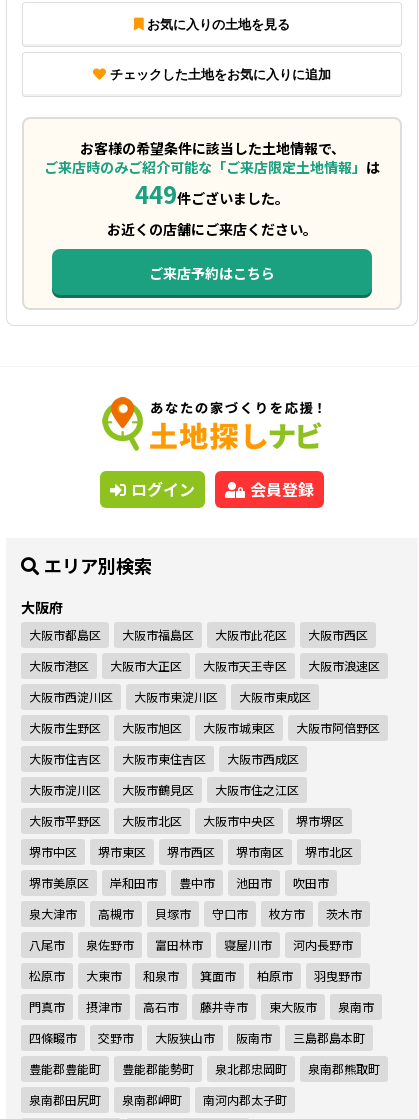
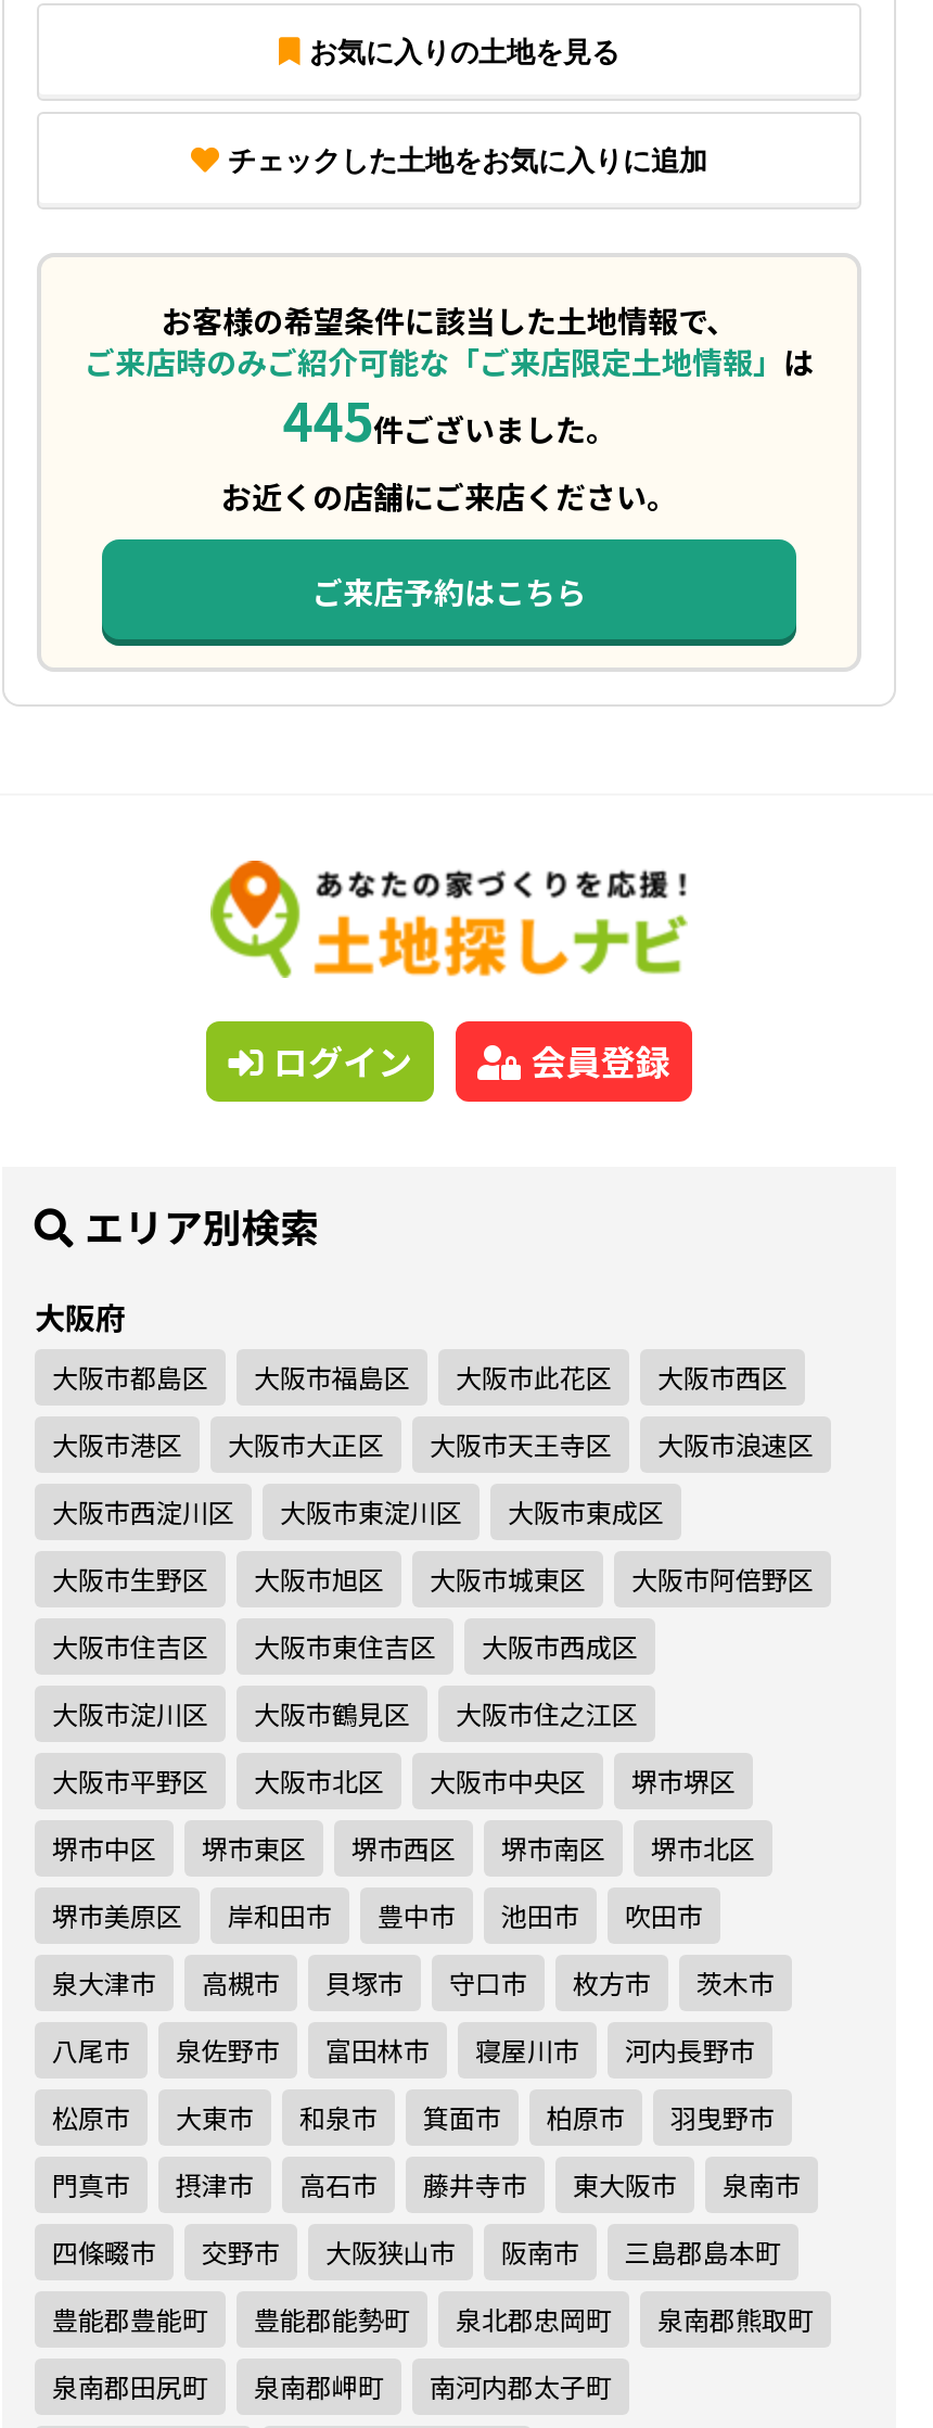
[135,176,289,211] 449件ございました。 -> [282,381,616,457] 445件ございました。

